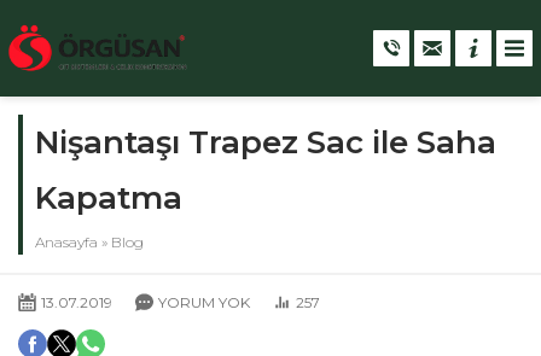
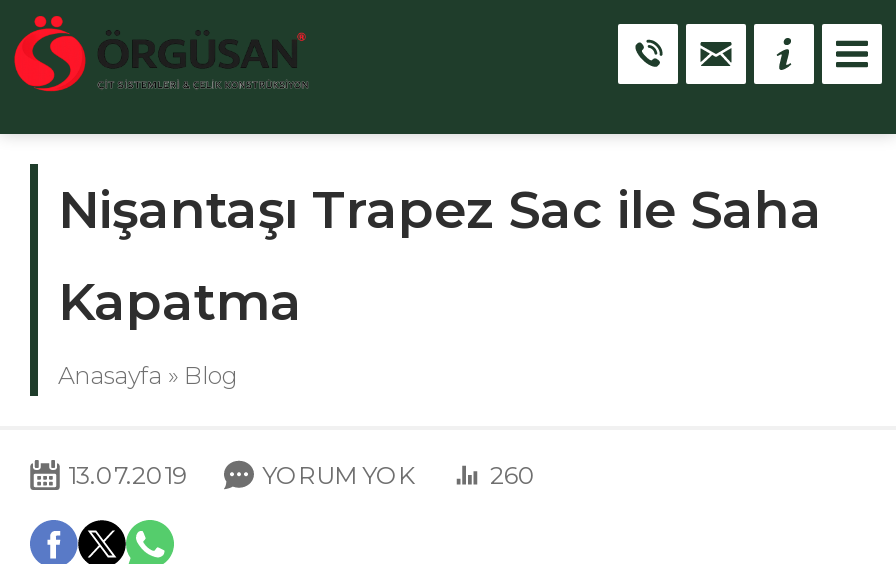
[296,293,320,311] 257 -> [490,460,536,490] 260

